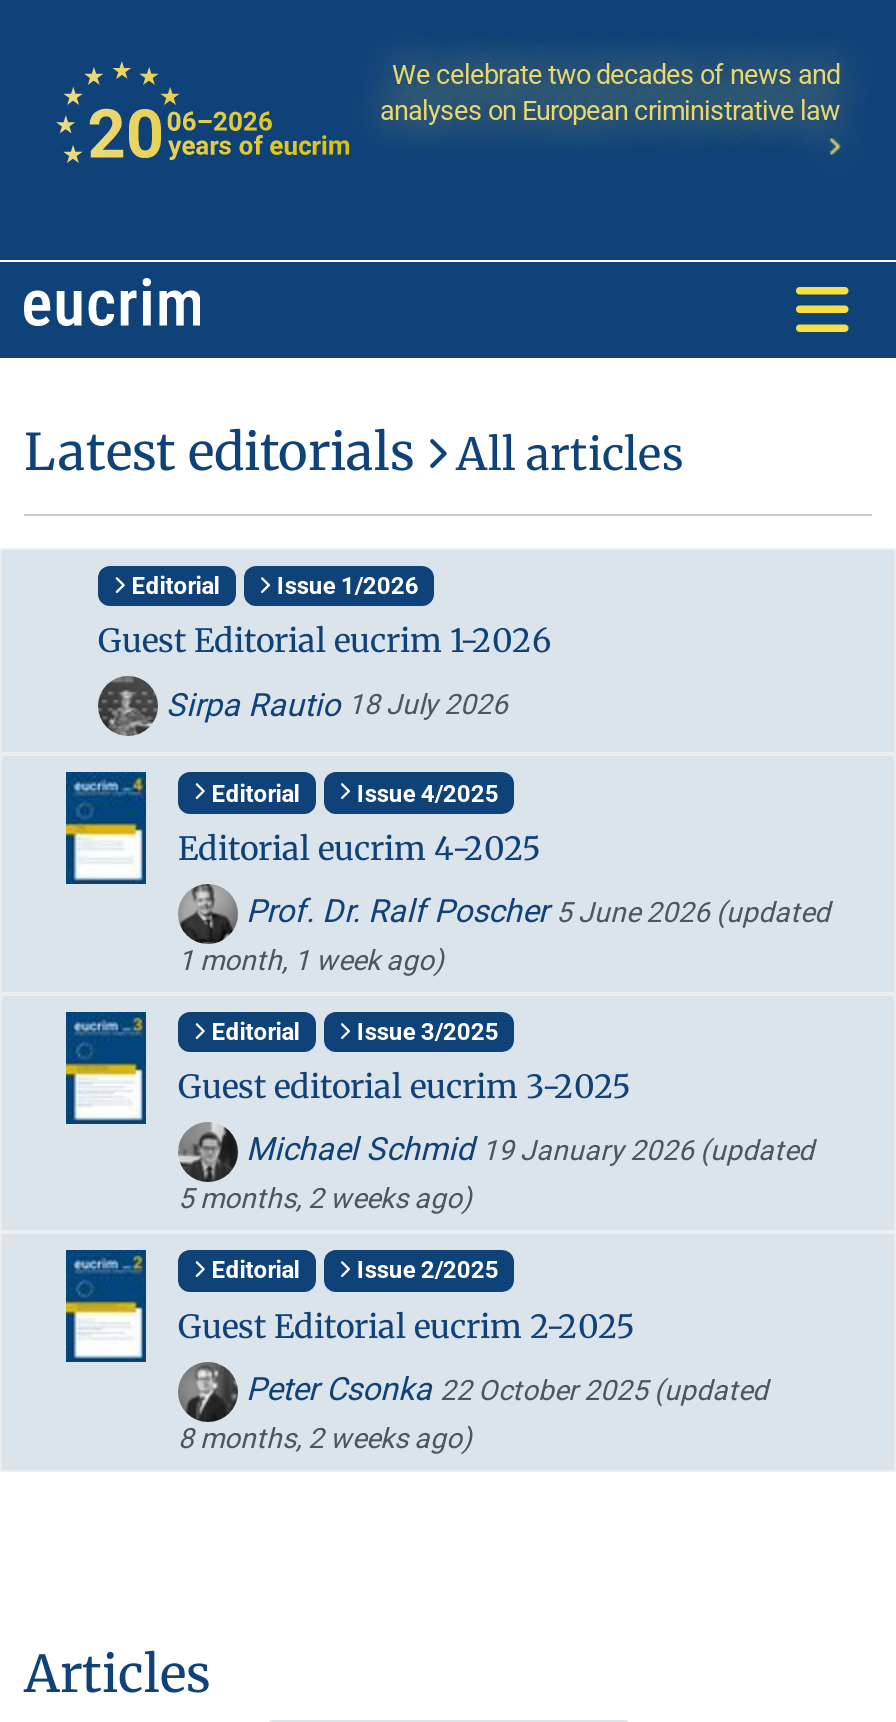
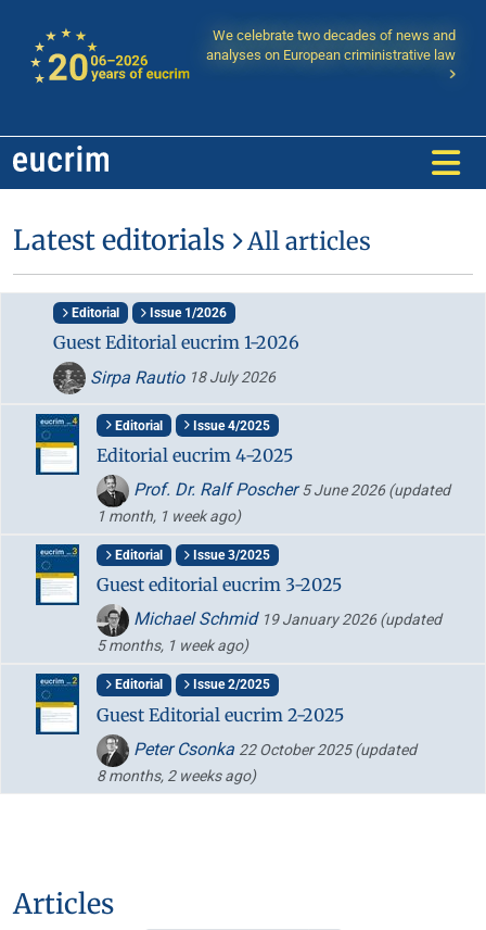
[178,1182,472,1214] 5 months, 2 weeks ago) -> [97,637,248,654] 5 months, 1 week ago)

